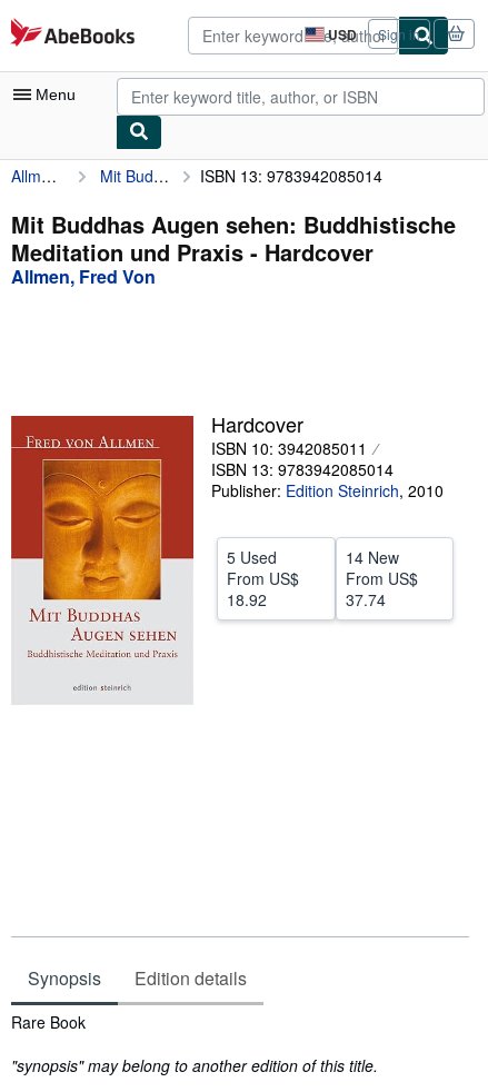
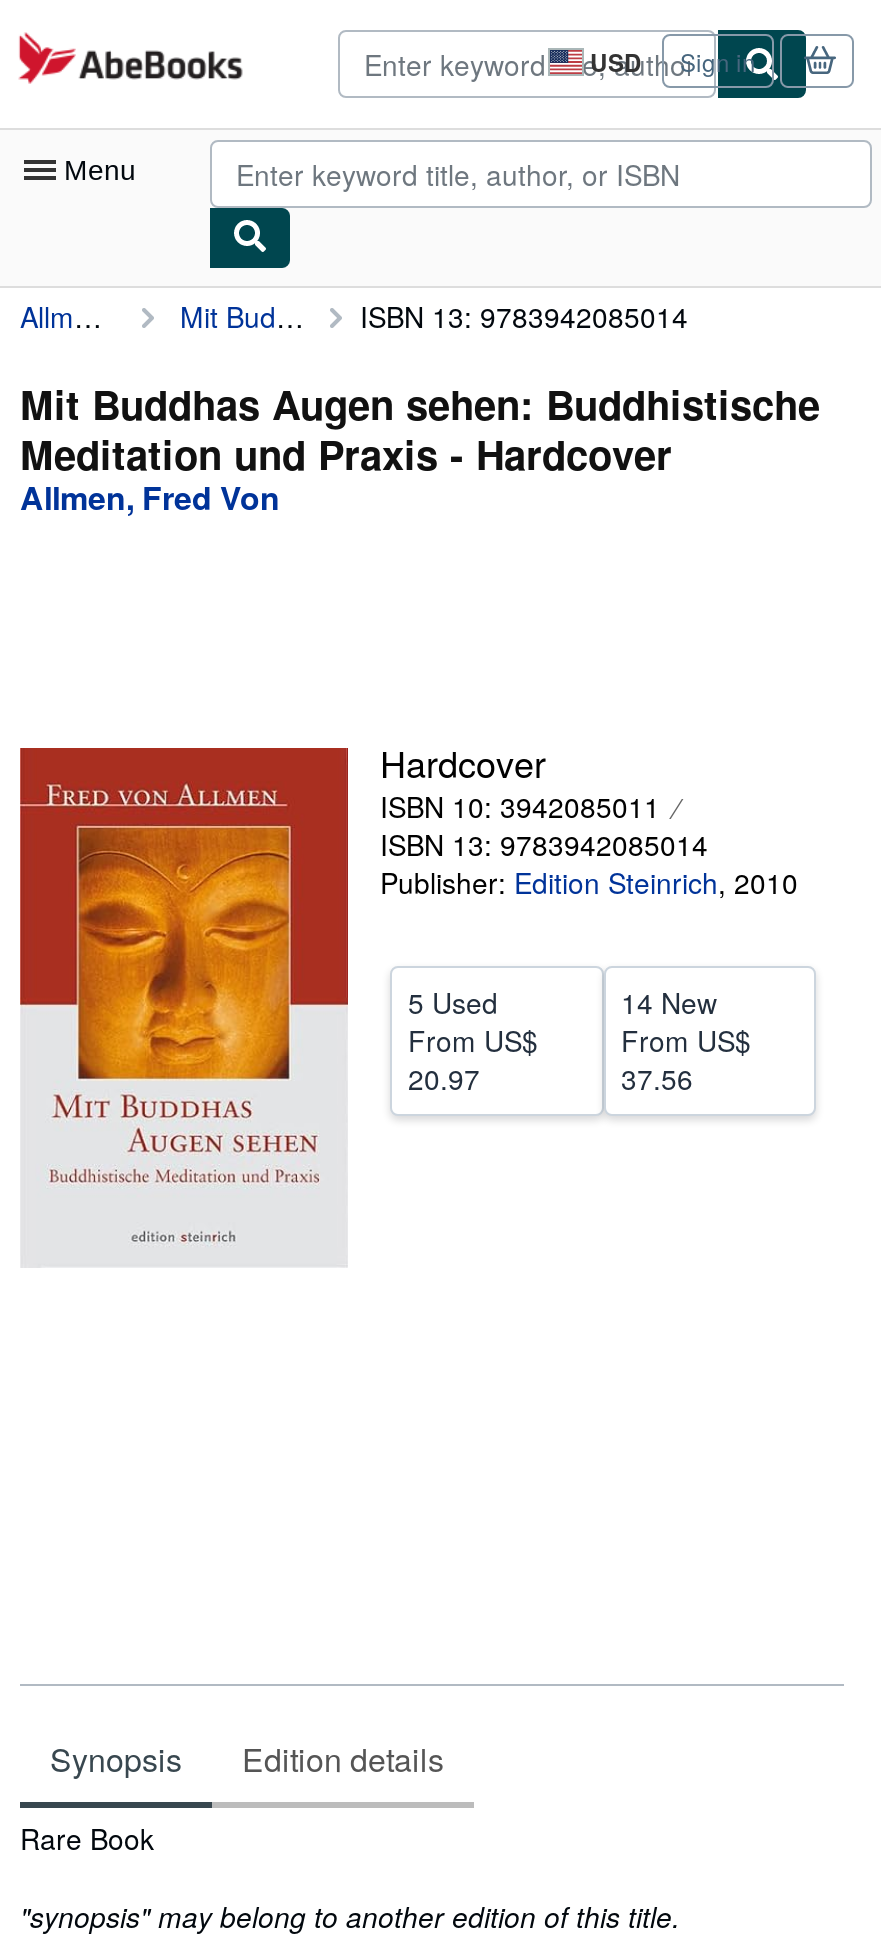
[227,588,267,610] 18.92 -> [408,1058,480,1098] 20.97
[345,588,385,610] 37.74 -> [621,1058,693,1098] 37.56

